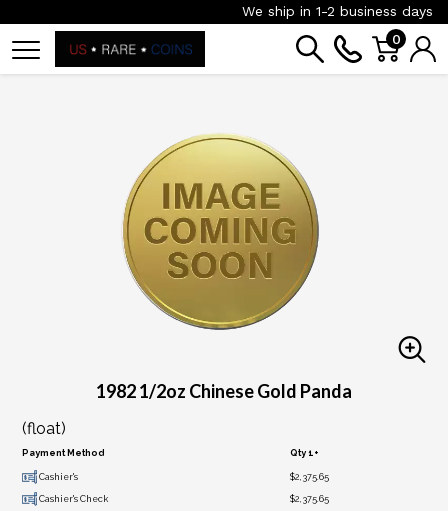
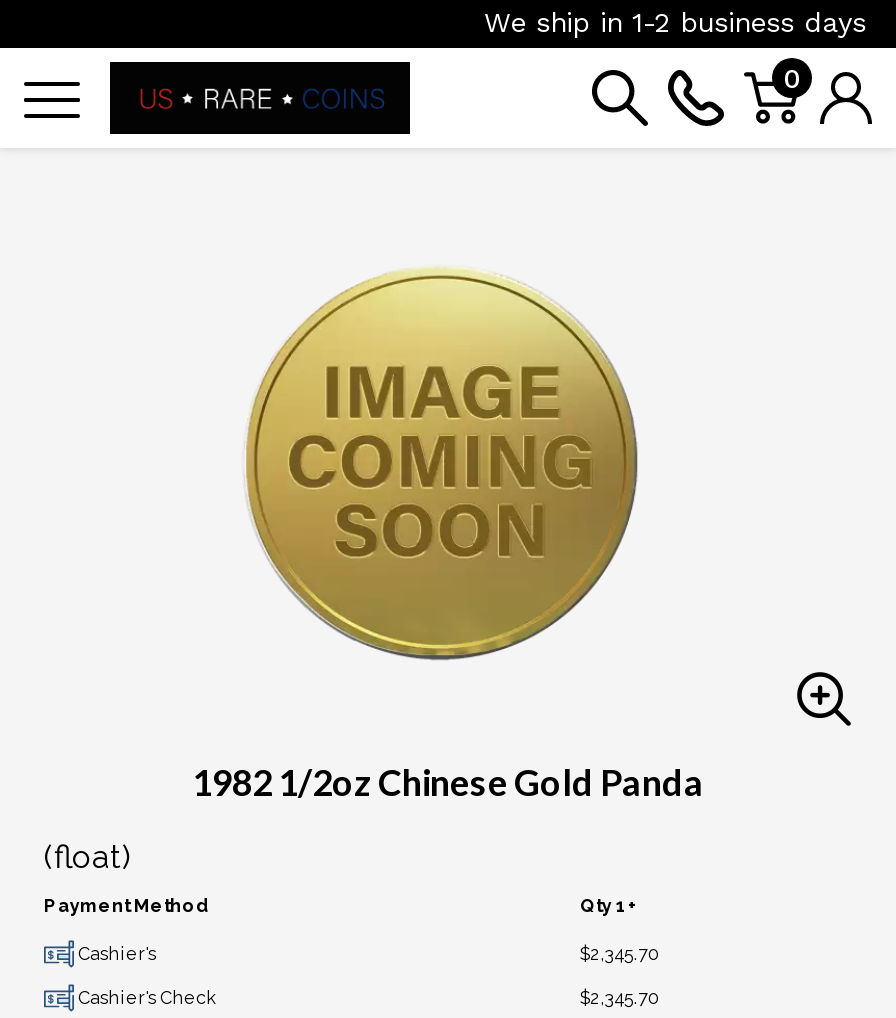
[290,472,329,482] $2,375.65 -> [580,944,658,964] $2,345.70
[290,494,329,504] $2,375.65 -> [580,988,658,1008] $2,345.70

